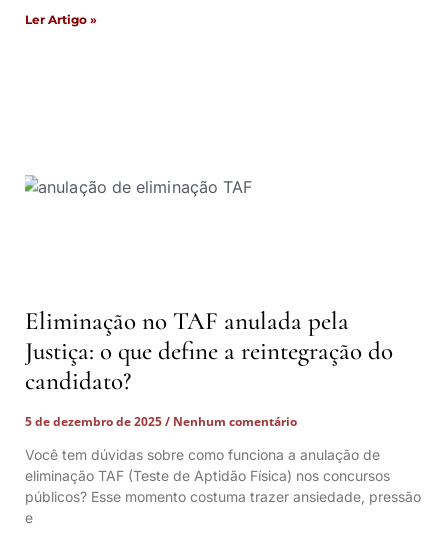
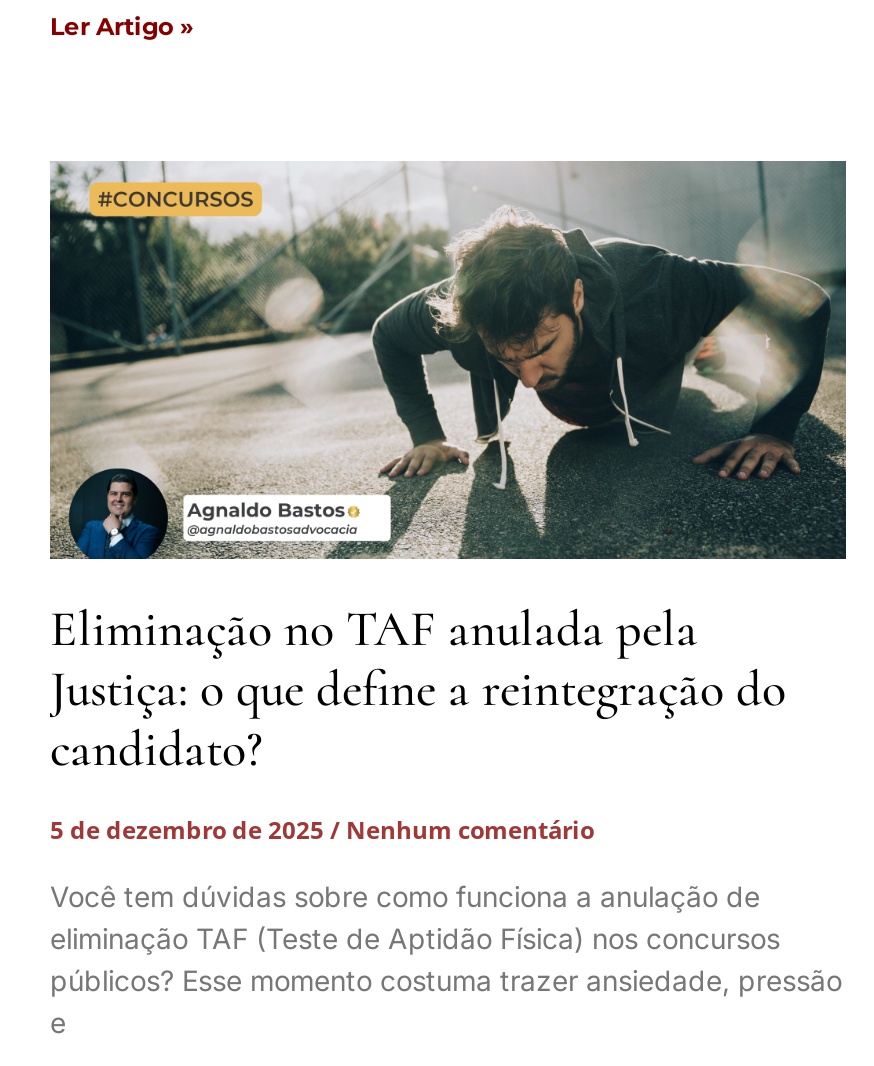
none -> [48,159,848,561] [image]

